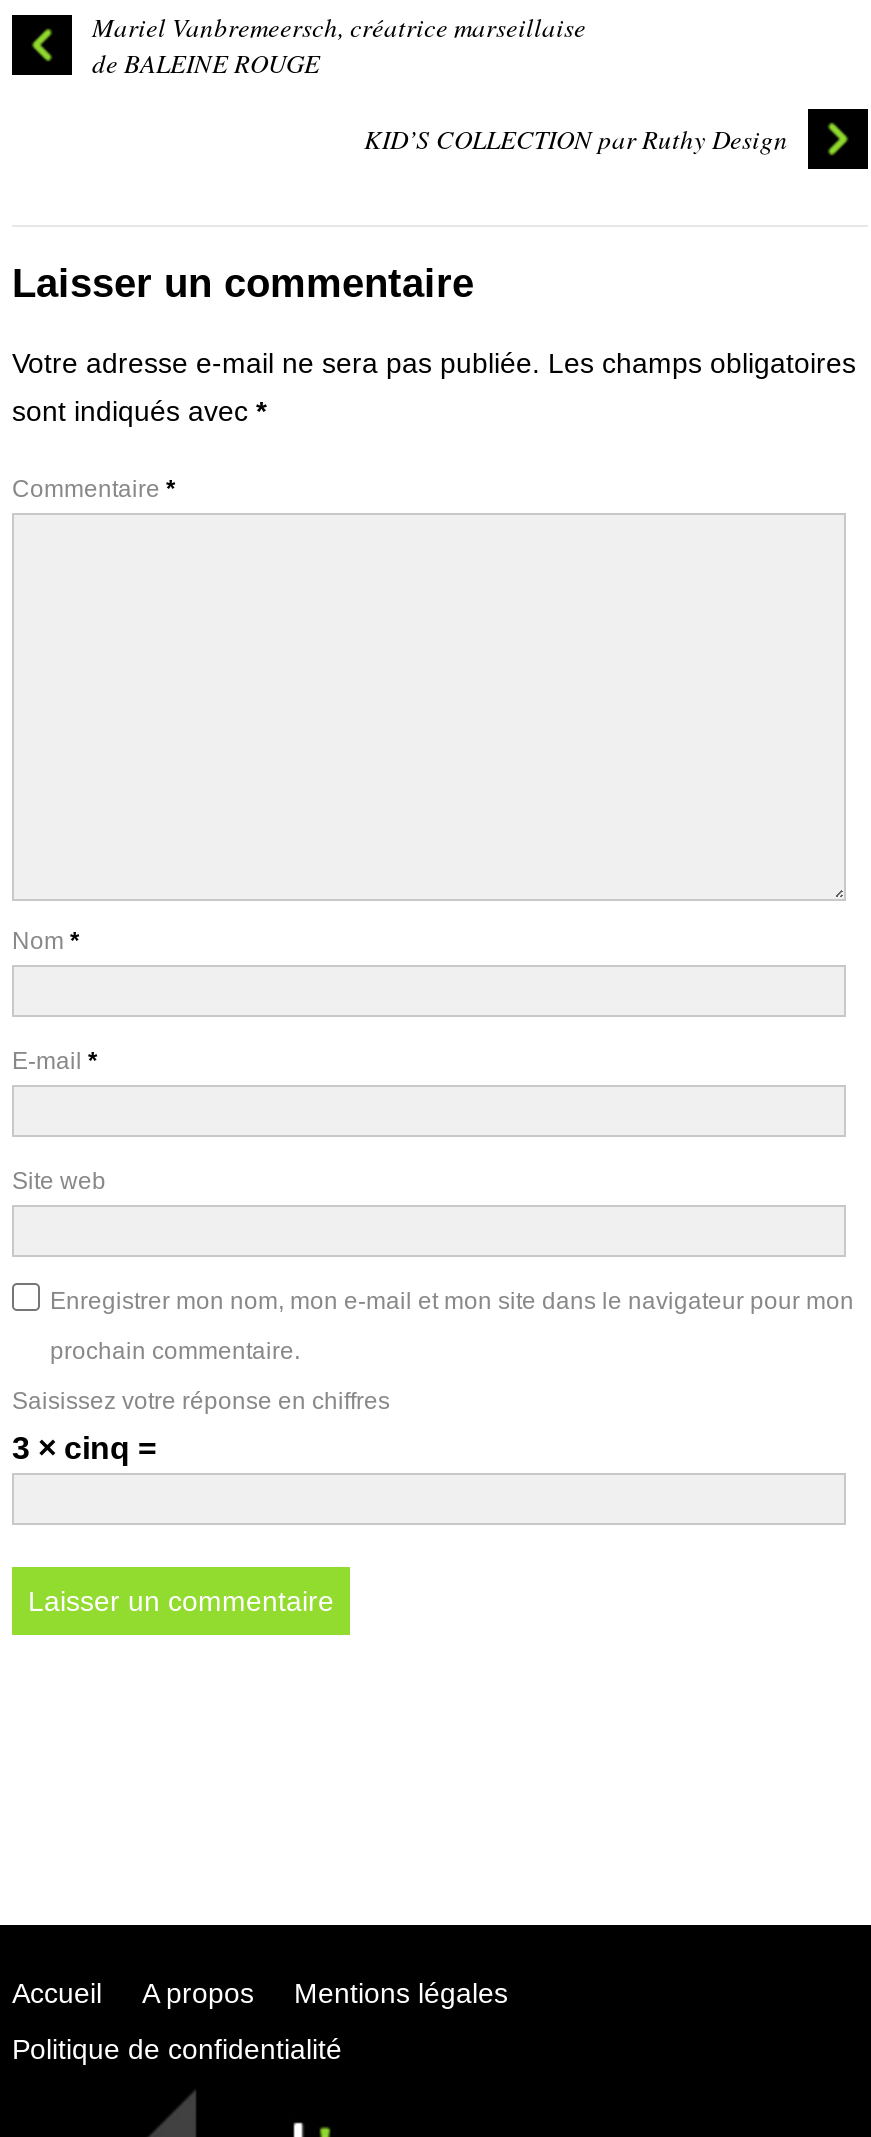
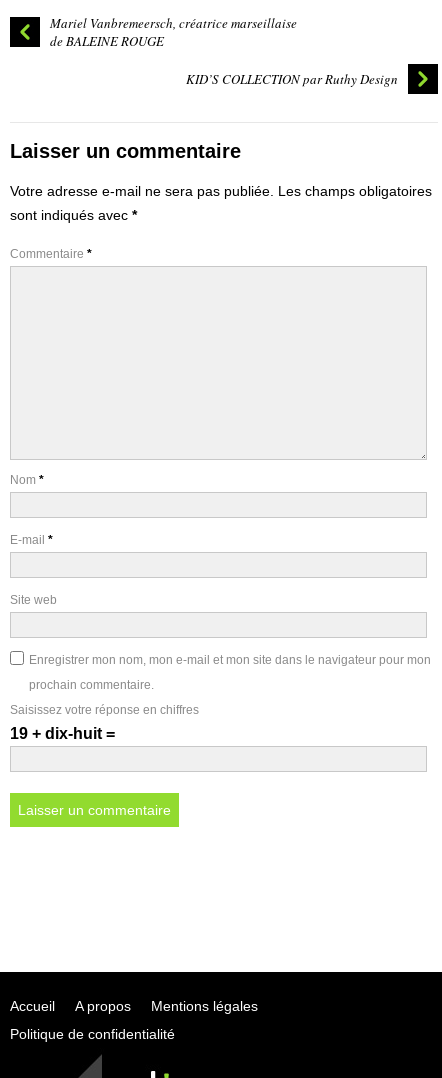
[12,1431,156,1465] 3 × cinq = -> [10,725,115,742] 19 + dix-huit =

